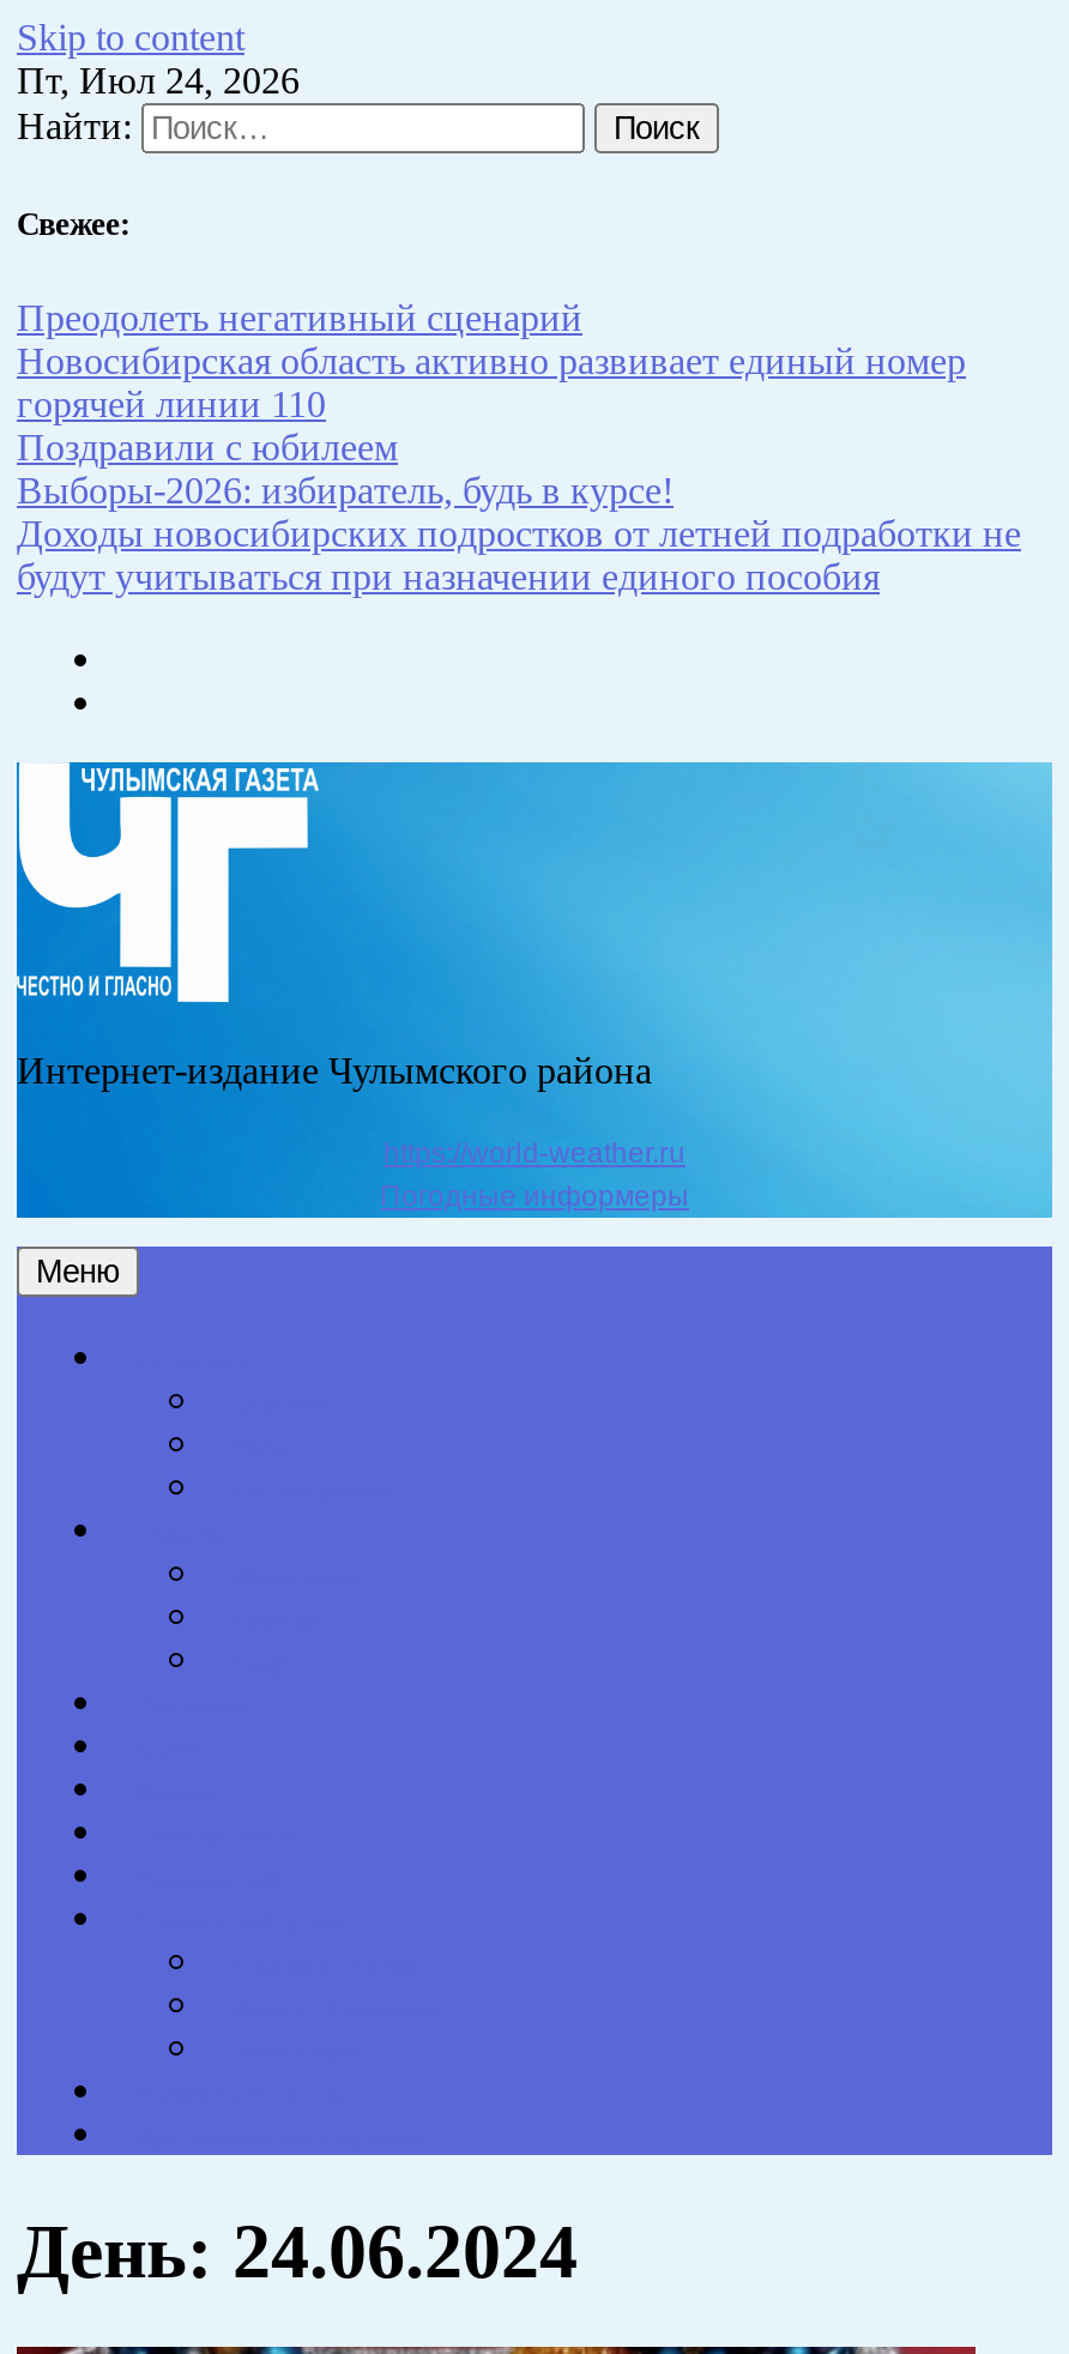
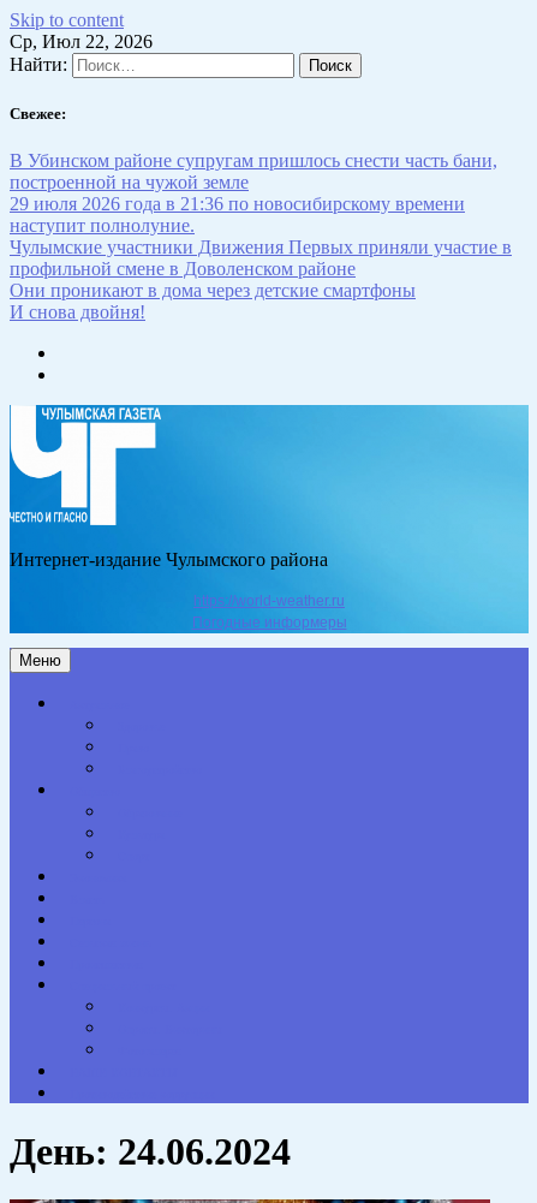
[17,60,300,101] Пт, Июл 24, 2026 -> [10,31,153,52] Ср, Июл 22, 2026
[17,298,1021,598] Преодолеть негативный сценарий | Новосибирская область активно развивает единый номер | горячей линии 110 | Поздравили с юбилеем | Выборы-2026: избиратель, будь в курсе! | Доходы новосибирских подростков от летней подработки не | будут учитываться при назначении единого пособия -> [10,151,512,322] В Убинском районе супругам пришлось снести часть бани, | построенной на чужой земле | 29 июля 2026 года в 21:36 по новосибирскому времени | наступит полнолуние. | Чулымские участники Движения Первых приняли участие в | профильной смене в Доволенском районе | Они проникают в дома через детские смартфоны | И снова двойня!

